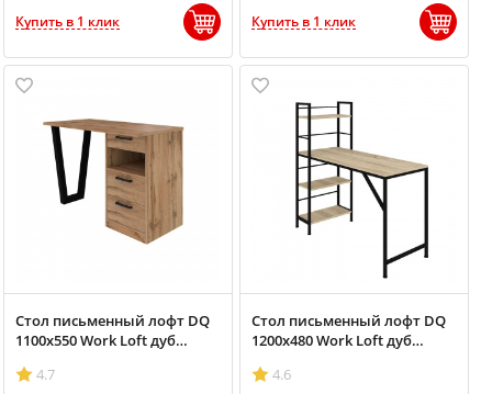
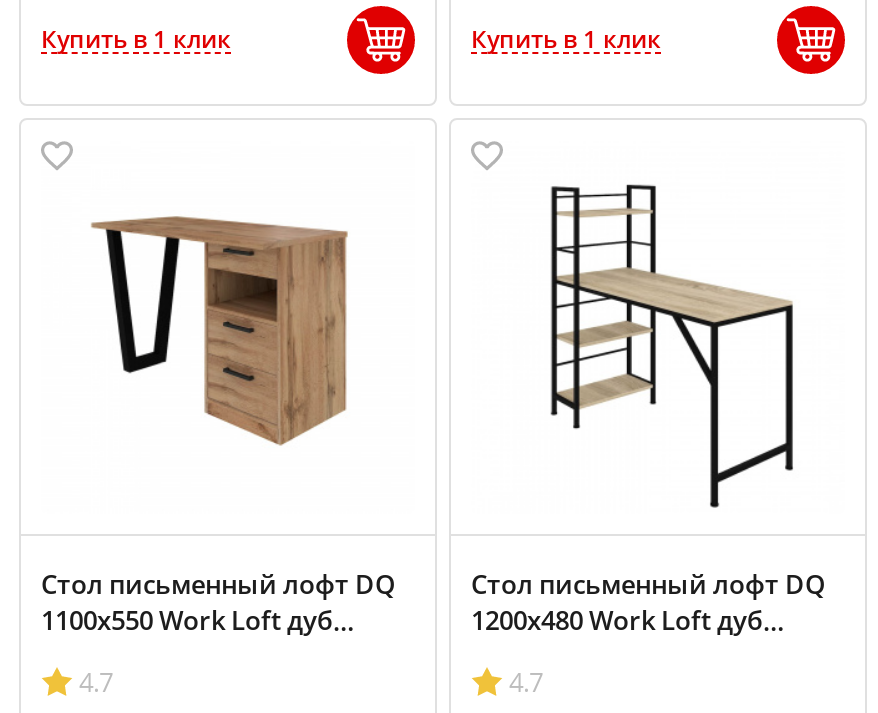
[272,364,291,384] 4.6 -> [509,664,543,700] 4.7

